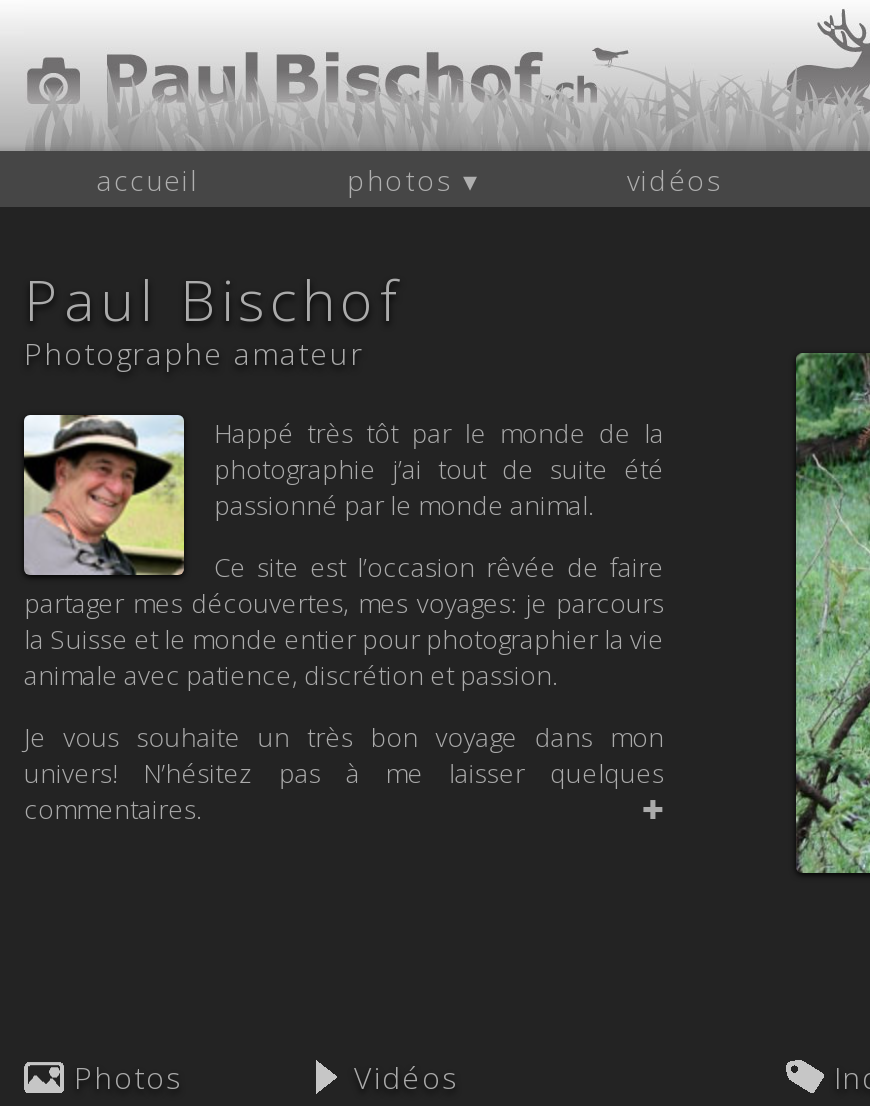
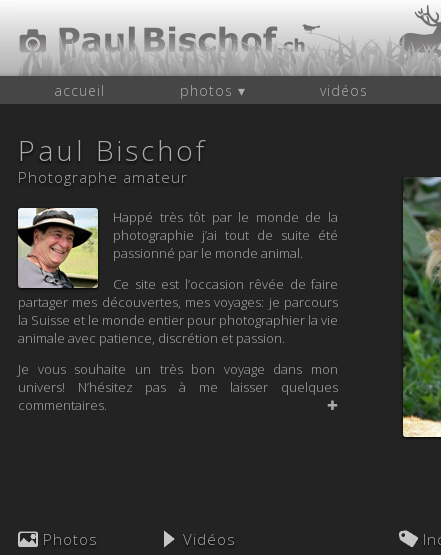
[794,353,864,875] [image] -> [402,176,438,438] [image]

